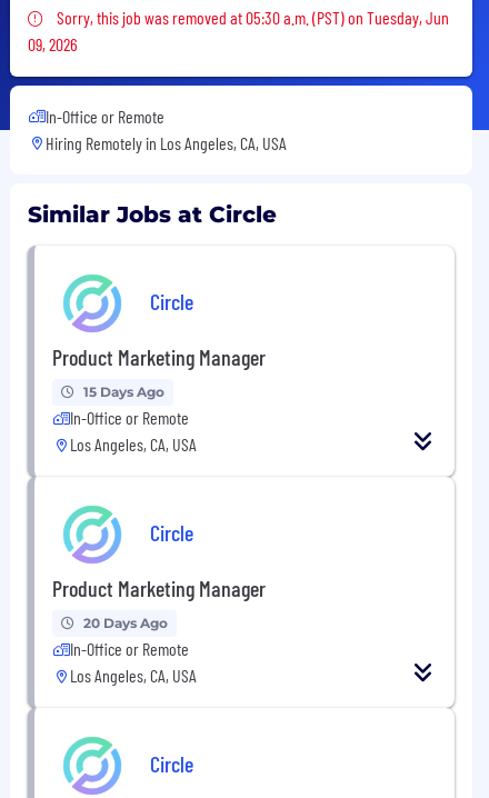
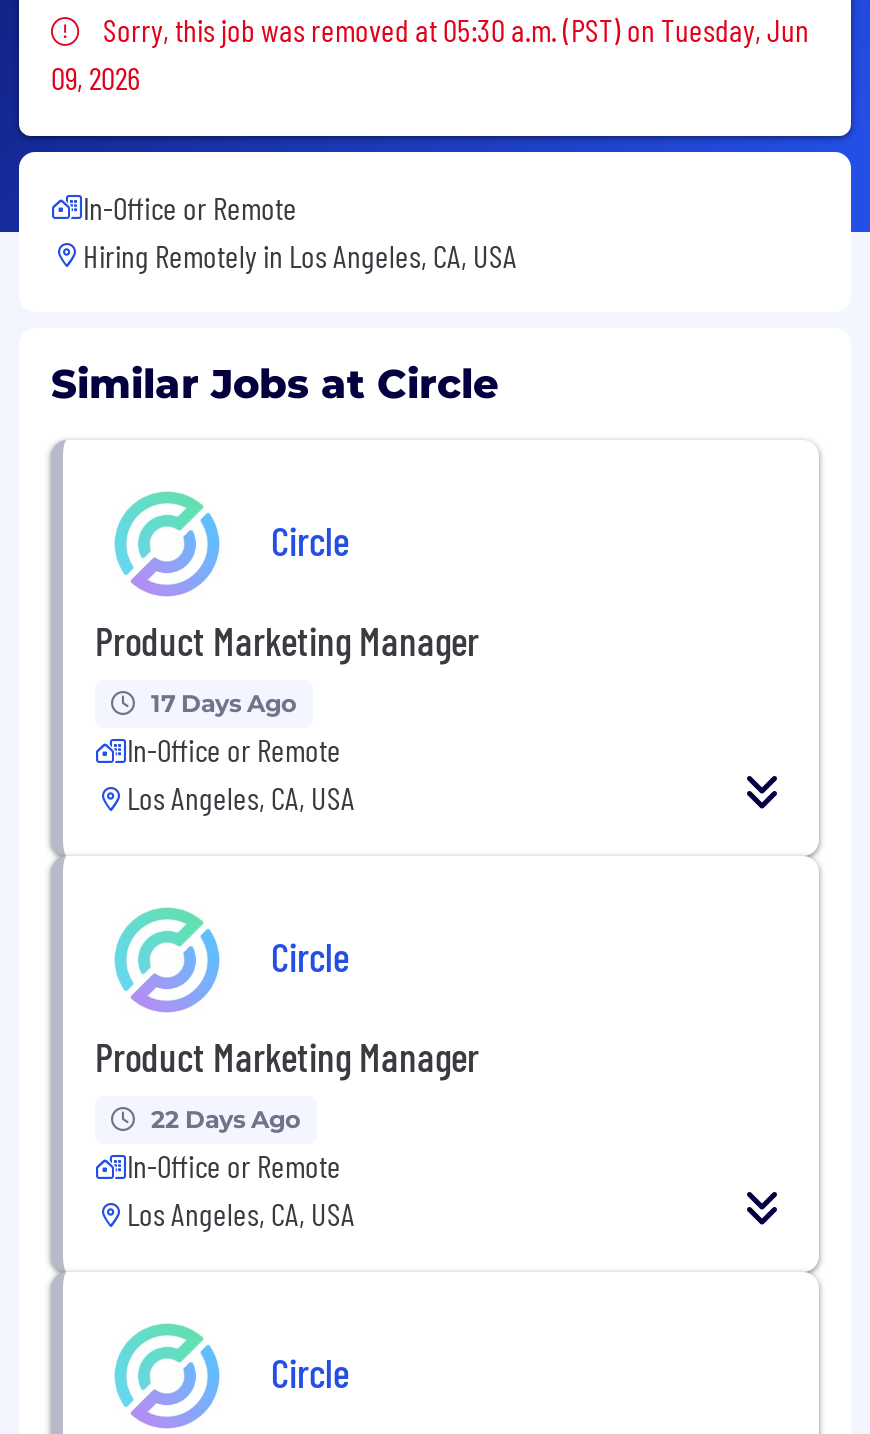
[83,383,164,400] 15 Days Ago -> [151,687,297,717] 17 Days Ago
[83,614,168,631] 20 Days Ago -> [151,1103,301,1133] 22 Days Ago

